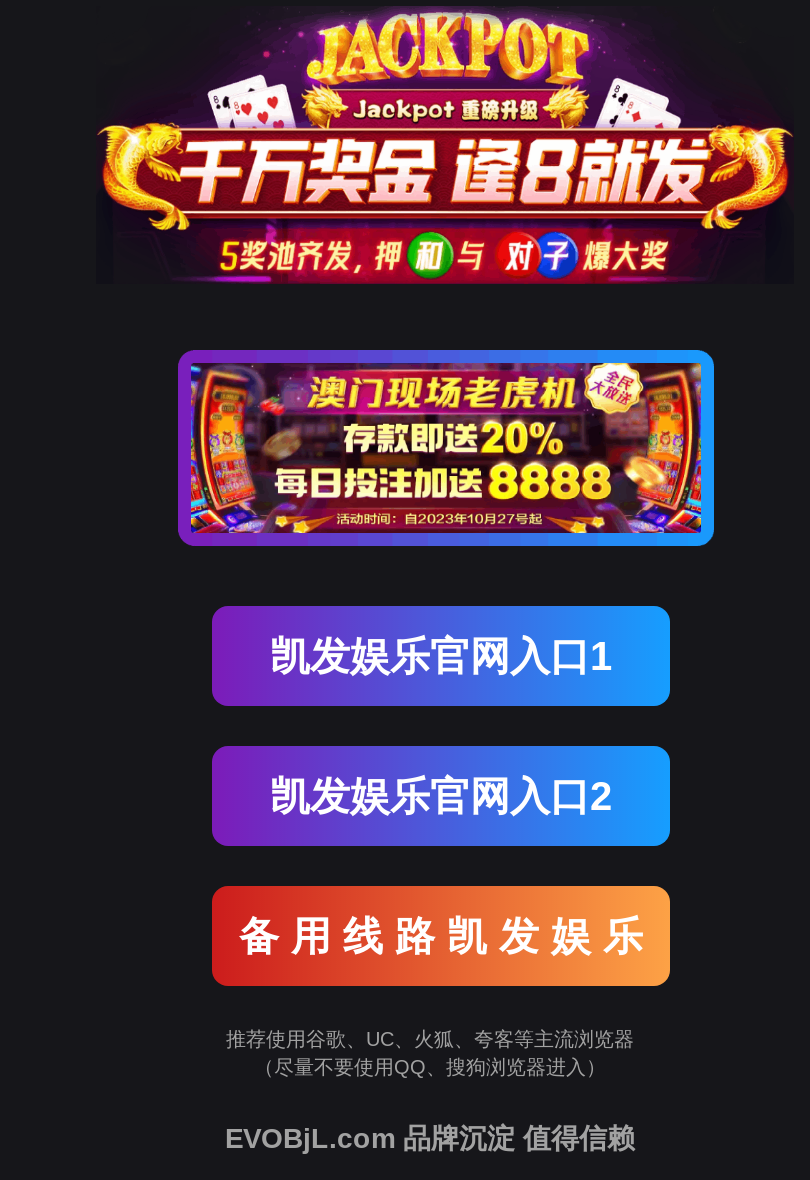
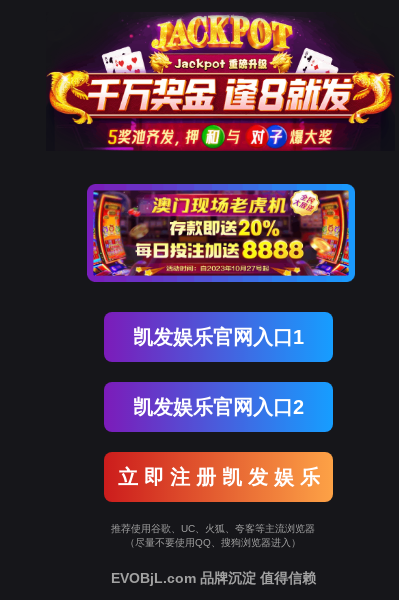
[239,914,643,958] 备 用 线 路 凯 发 娱 乐 -> [117,466,319,488] 立 即 注 册 凯 发 娱 乐

